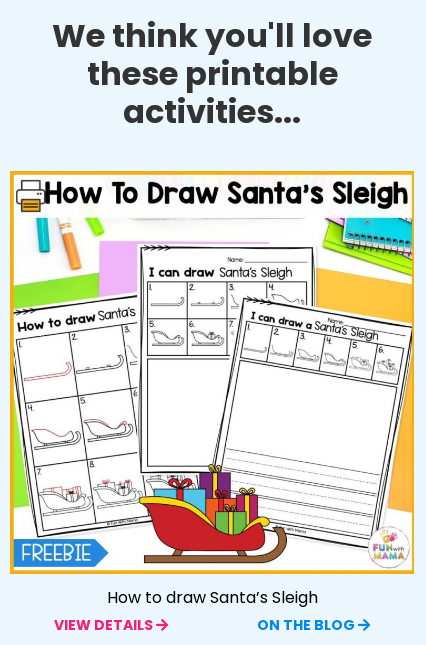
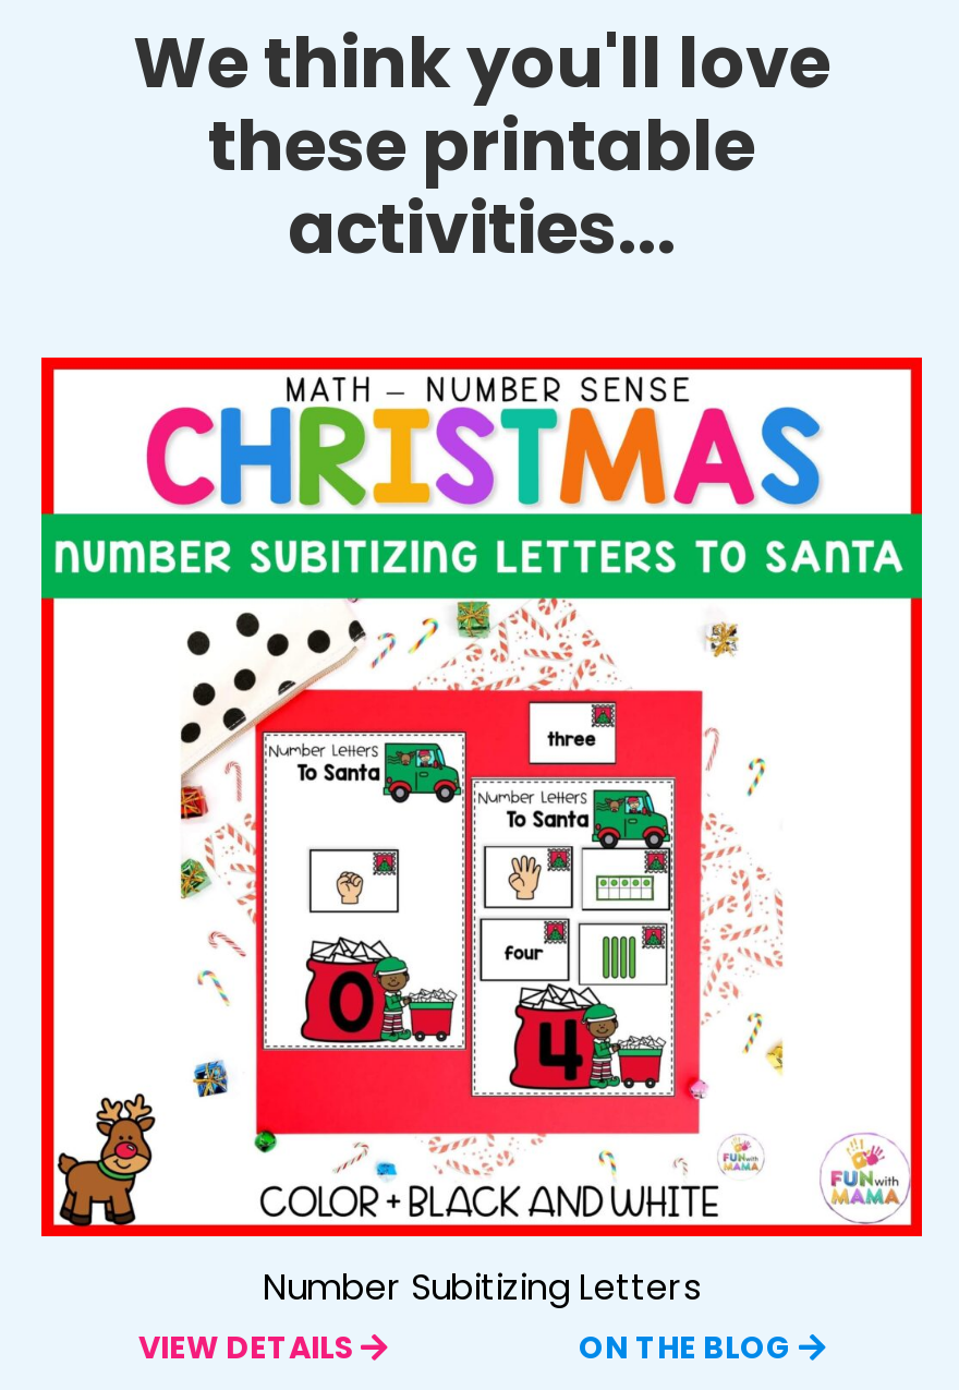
[9,170,415,609] [image] | How to draw Santa’s Sleigh -> [39,355,924,1312] [image] | Number Subitizing Letters

